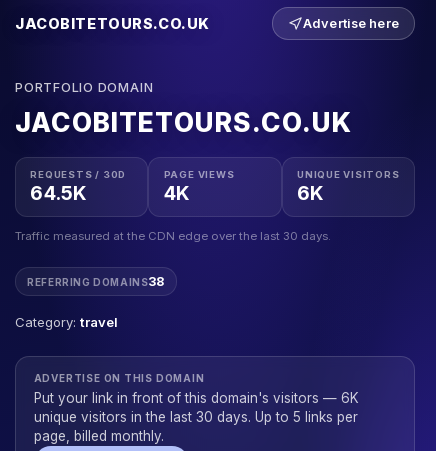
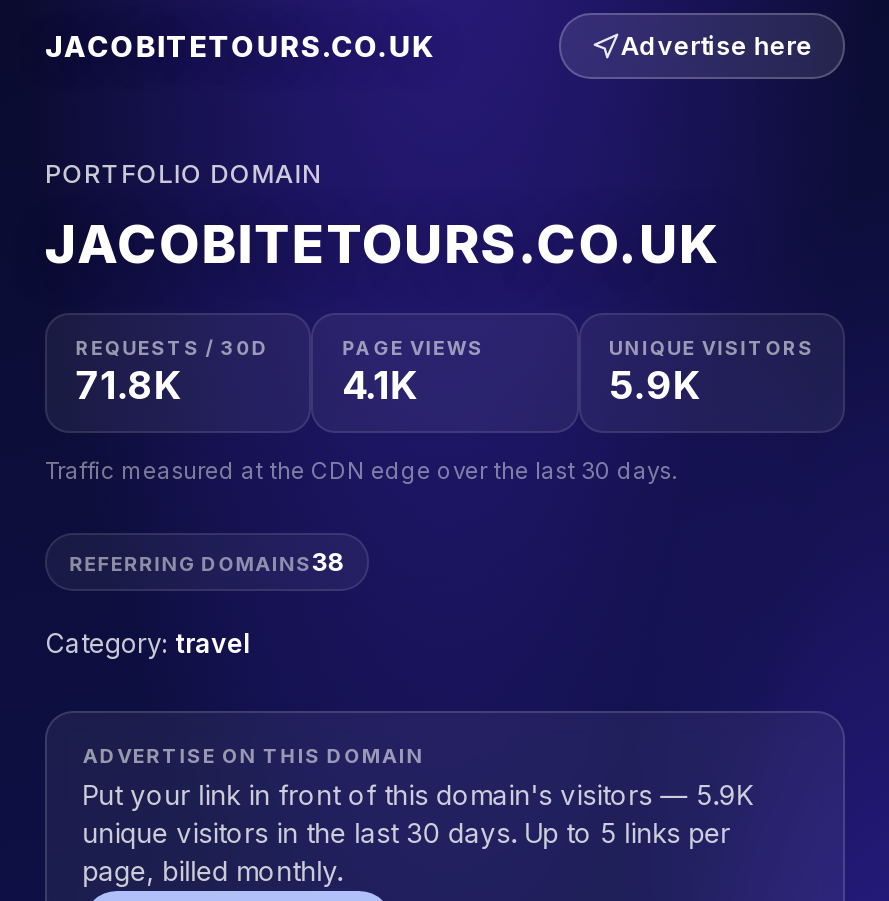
[30,181,87,205] 64.5K -> [76,362,182,410] 71.8K
[164,181,190,205] 4K -> [342,362,418,410] 4.1K
[297,181,324,205] 6K -> [609,362,701,410] 5.9K
[34,390,359,406] Put your link in front of this domain's visitors — 6K -> [82,779,754,811] Put your link in front of this domain's visitors — 5.9K

